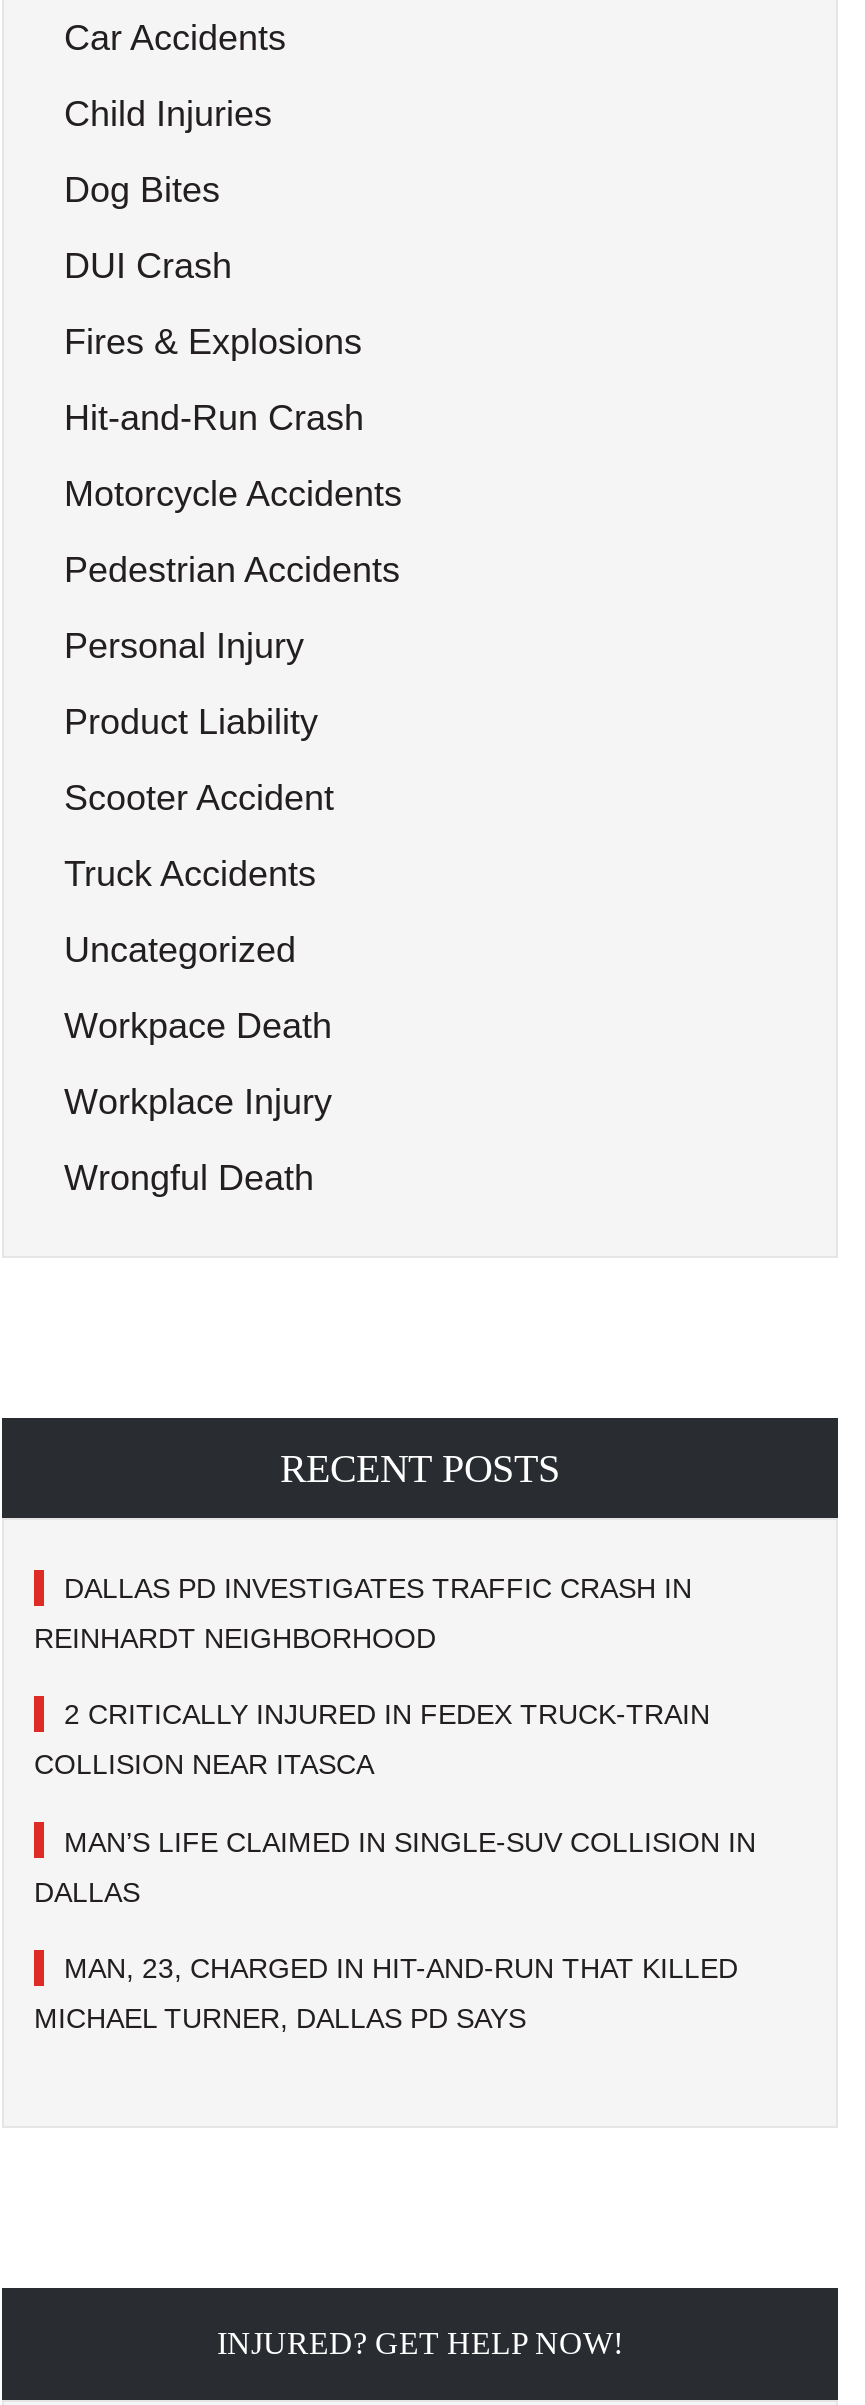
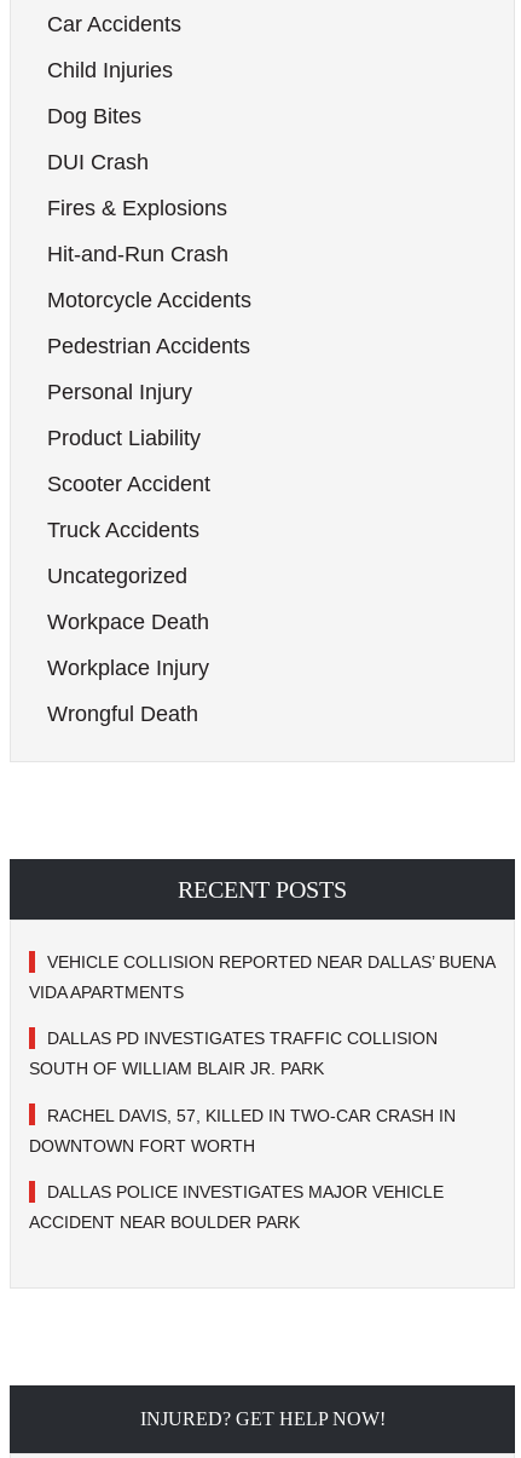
[64,1572,692,1604] DALLAS PD INVESTIGATES TRAFFIC CRASH IN -> [47,952,494,972] VEHICLE COLLISION REPORTED NEAR DALLAS’ BUENA
[34,1622,436,1654] REINHARDT NEIGHBORHOOD -> [29,983,184,1002] VIDA APARTMENTS
[64,1699,710,1731] 2 CRITICALLY INJURED IN FEDEX TRUCK-TRAIN -> [47,1029,438,1048] DALLAS PD INVESTIGATES TRAFFIC COLLISION
[34,1749,374,1781] COLLISION NEAR ITASCA -> [29,1059,324,1079] SOUTH OF WILLIAM BLAIR JR. PARK
[64,1825,756,1857] MAN’S LIFE CLAIMED IN SINGLE-SUV COLLISION IN -> [47,1105,456,1125] RACHEL DAVIS, 57, KILLED IN TWO-CAR CRASH IN
[34,1875,148,1907] DALLAS -> [29,1136,260,1155] DOWNTOWN FORT WORTH
[64,1952,738,1984] MAN, 23, CHARGED IN HIT-AND-RUN THAT KILLED -> [47,1182,444,1201] DALLAS POLICE INVESTIGATES MAJOR VEHICLE
[34,2002,534,2034] MICHAEL TURNER, DALLAS PD SAYS -> [29,1212,305,1231] ACCIDENT NEAR BOULDER PARK

